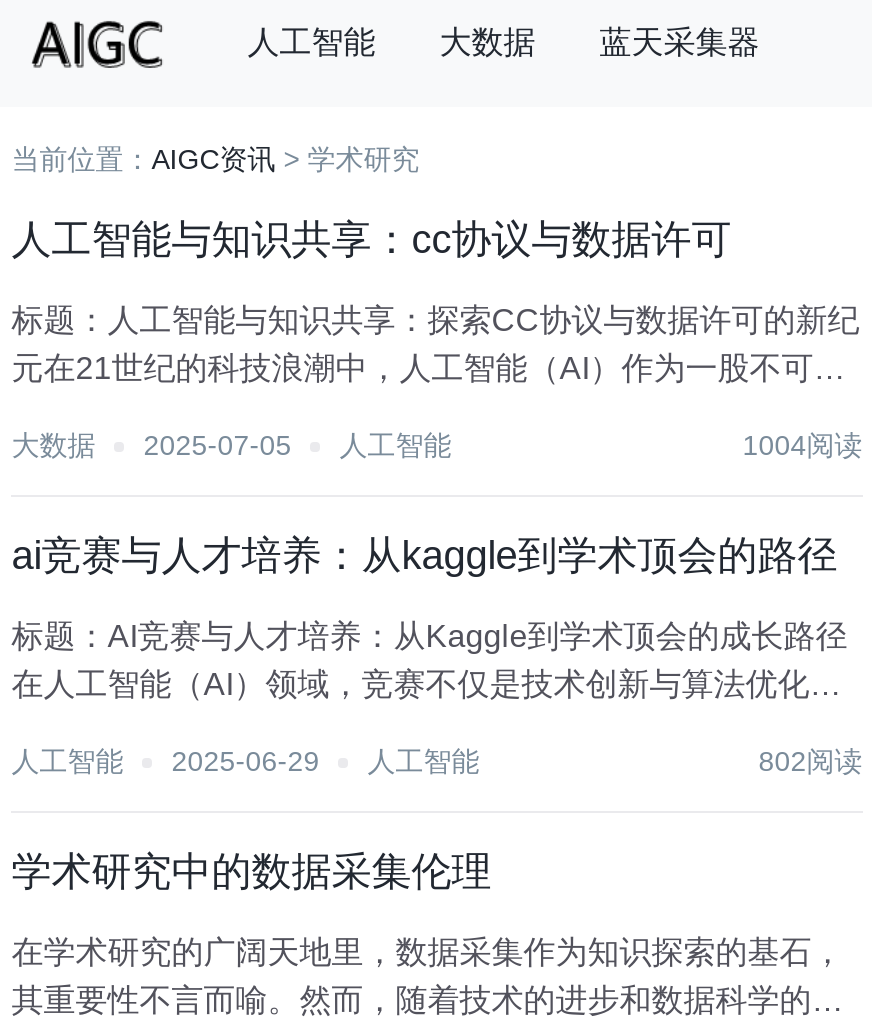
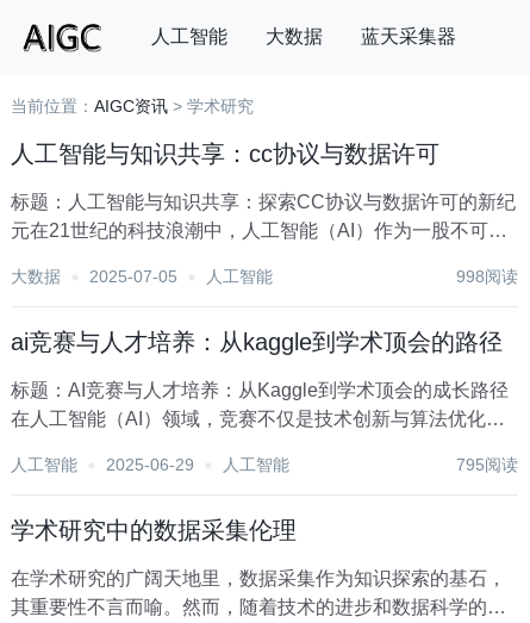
[743,429,863,461] 1004阅读 -> [456,267,518,286] 998阅读
[759,745,863,777] 802阅读 -> [456,455,518,474] 795阅读

